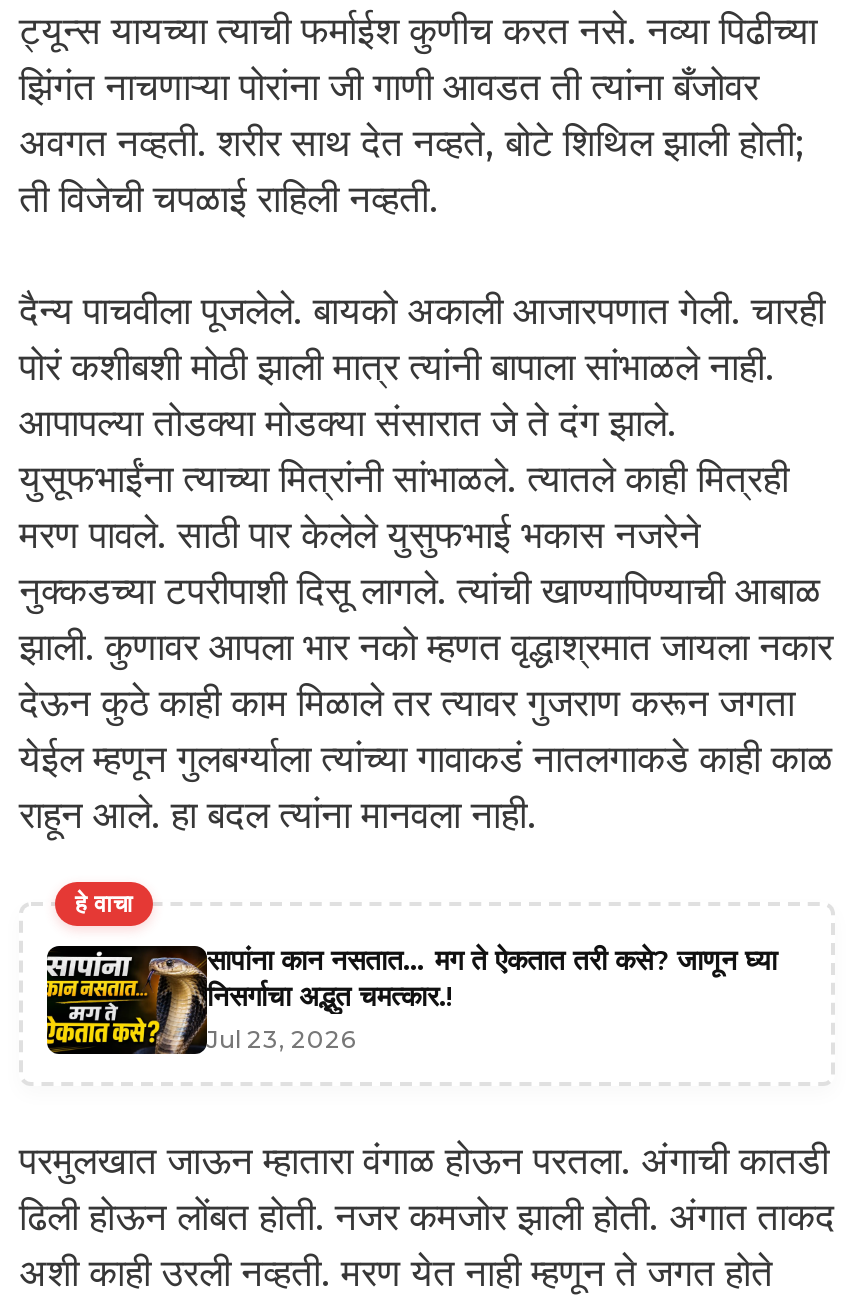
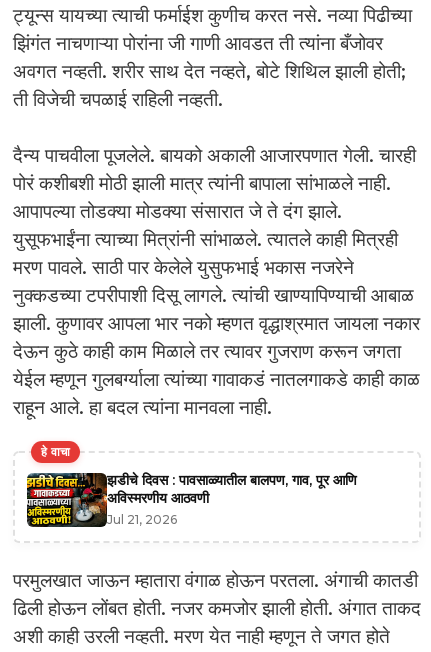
[45,942,777,1056] [image] | सापांना कान नसतात… मग ते ऐकतात तरी कसे? जाणून घ्या | निसर्गाचा अद्भुत चमत्कार.! | Jul 23, 2026 -> [26,471,357,528] [image] | झडीचे दिवस : पावसाळ्यातील बालपण, गाव, पूर आणि | अविस्मरणीय आठवणी | Jul 21, 2026

